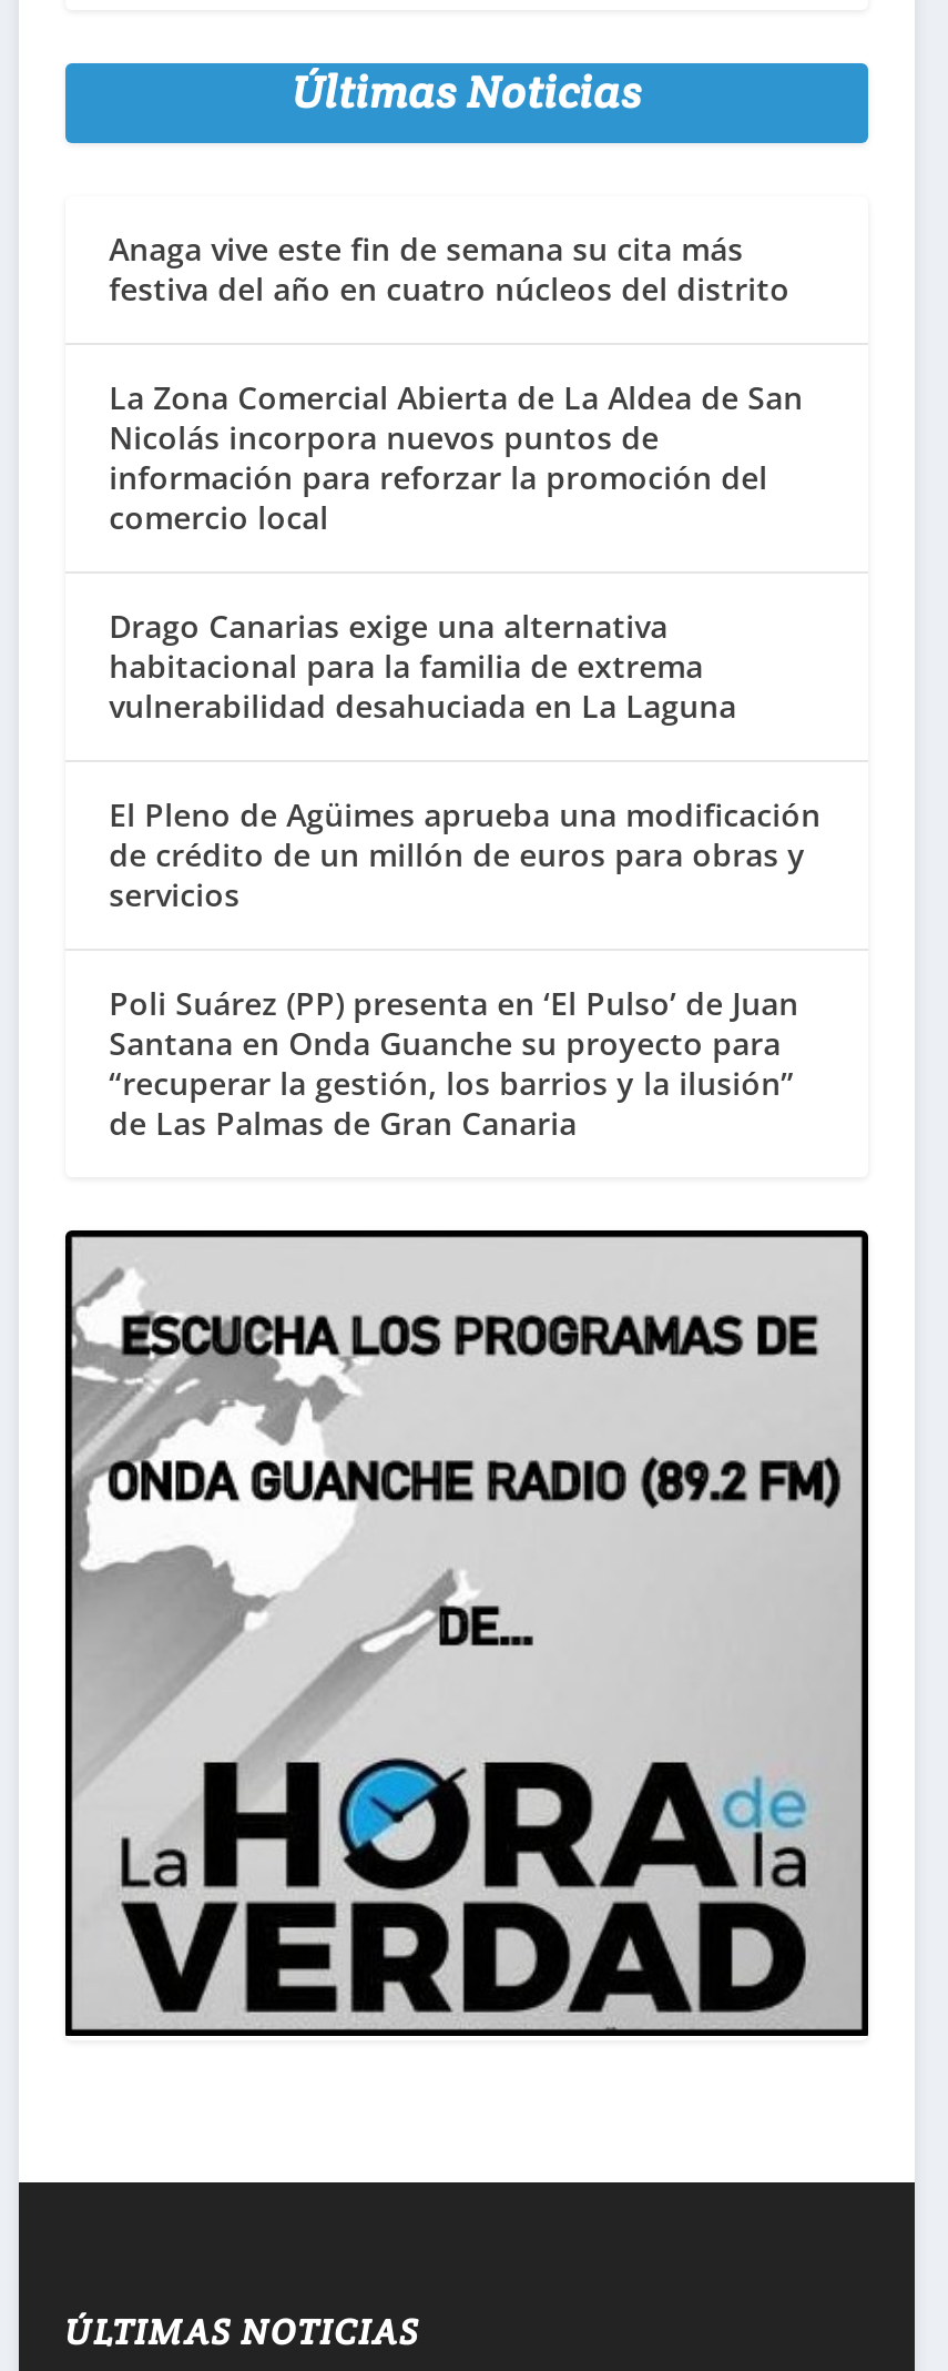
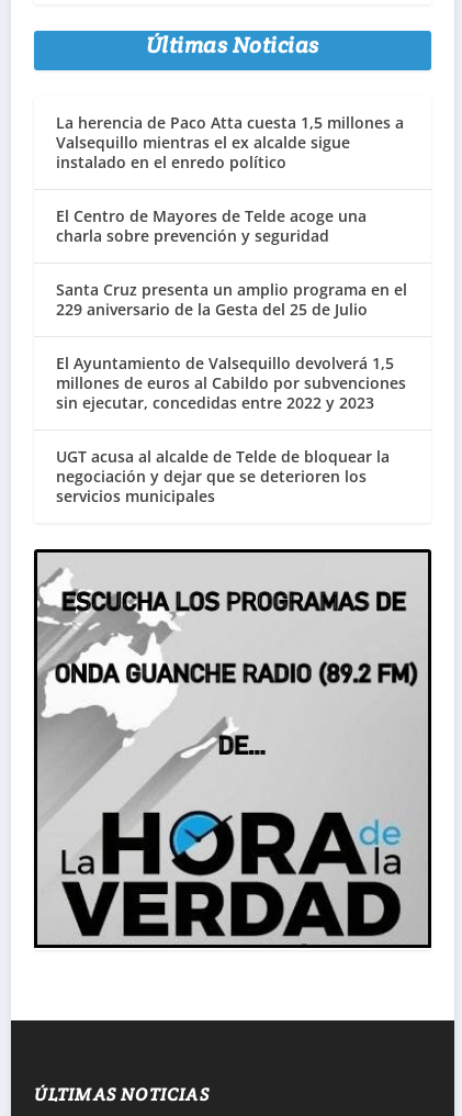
[109,229,790,311] Anaga vive este fin de semana su cita más | festiva del año en cuatro núcleos del distrito -> [56,113,403,173] La herencia de Paco Atta cuesta 1,5 millones a | Valsequillo mientras el ex alcalde sigue | instalado en el enredo político
[109,377,803,539] La Zona Comercial Abierta de La Aldea de San | Nicolás incorpora nuevos puntos de | información para reforzar la promoción del | comercio local -> [56,206,366,247] El Centro de Mayores de Telde acoge una | charla sobre prevención y seguridad
[109,606,736,728] Drago Canarias exige una alternativa | habitacional para la familia de extrema | vulnerabilidad desahuciada en La Laguna -> [56,280,407,320] Santa Cruz presenta un amplio programa en el | 229 aniversario de la Gesta del 25 de Julio
[109,794,821,916] El Pleno de Agüimes aprueba una modificación | de crédito de un millón de euros para obras y | servicios -> [56,353,406,414] El Ayuntamiento de Valsequillo devolverá 1,5 | millones de euros al Cabildo por subvenciones | sin ejecutar, concedidas entre 2022 y 2023
[109,983,799,1145] Poli Suárez (PP) presenta en ‘El Pulso’ de Juan | Santana en Onda Guanche su proyecto para | “recuperar la gestión, los barrios y la ilusión” | de Las Palmas de Gran Canaria -> [56,447,389,507] UGT acusa al alcalde de Telde de bloquear la | negociación y dejar que se deterioren los | servicios municipales

